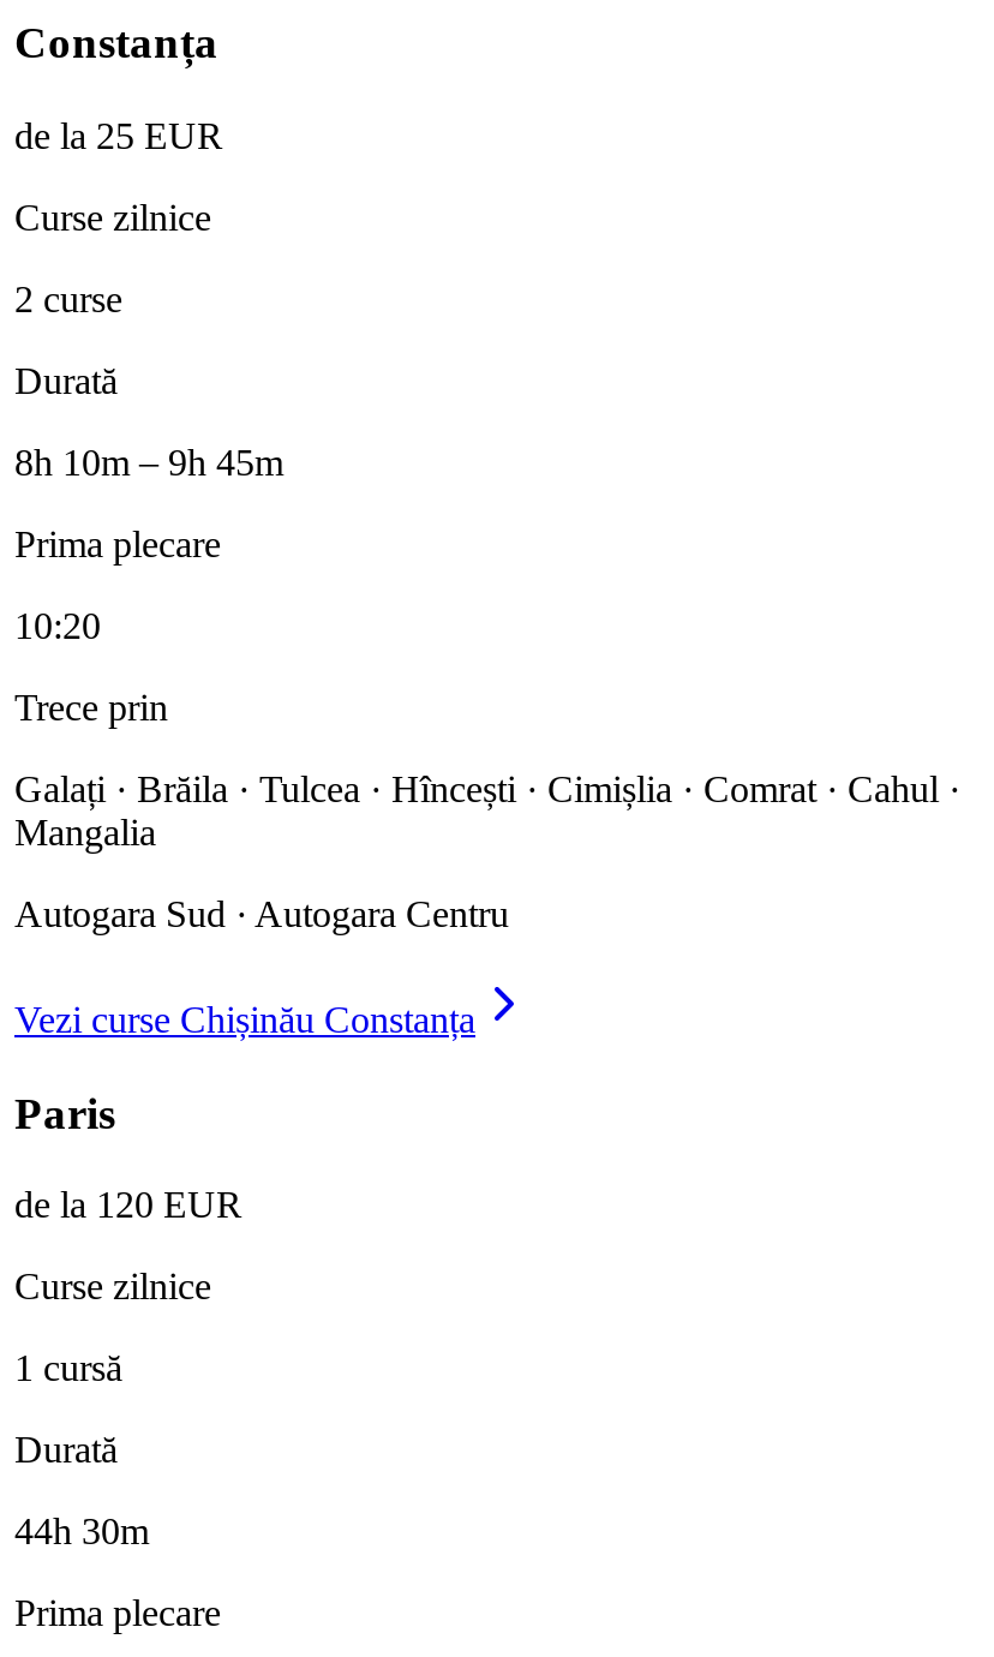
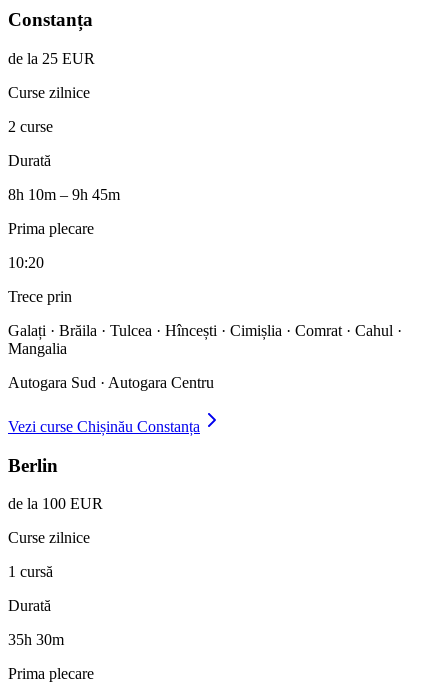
[14,1087,115,1138] Paris -> [8,455,58,476] Berlin
[14,1185,242,1226] de la 120 EUR -> [8,495,103,512] de la 100 EUR
[14,1511,149,1552] 44h 30m -> [8,631,64,648] 35h 30m

